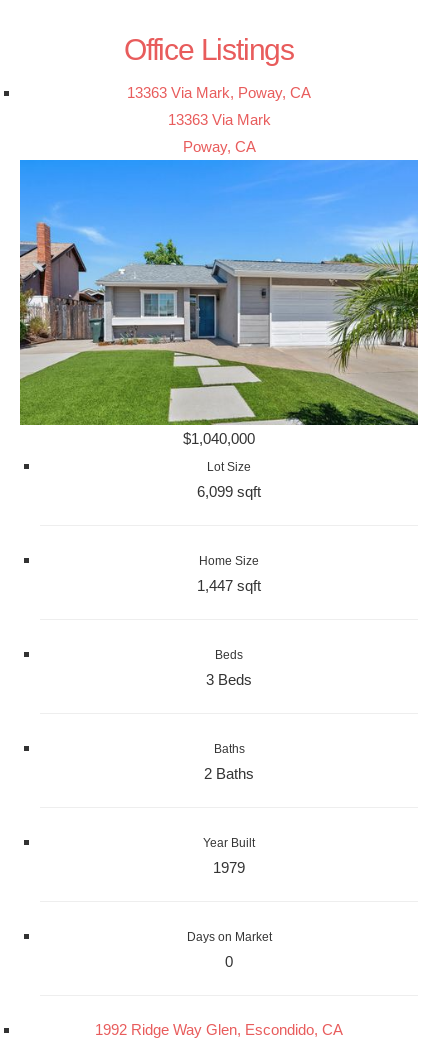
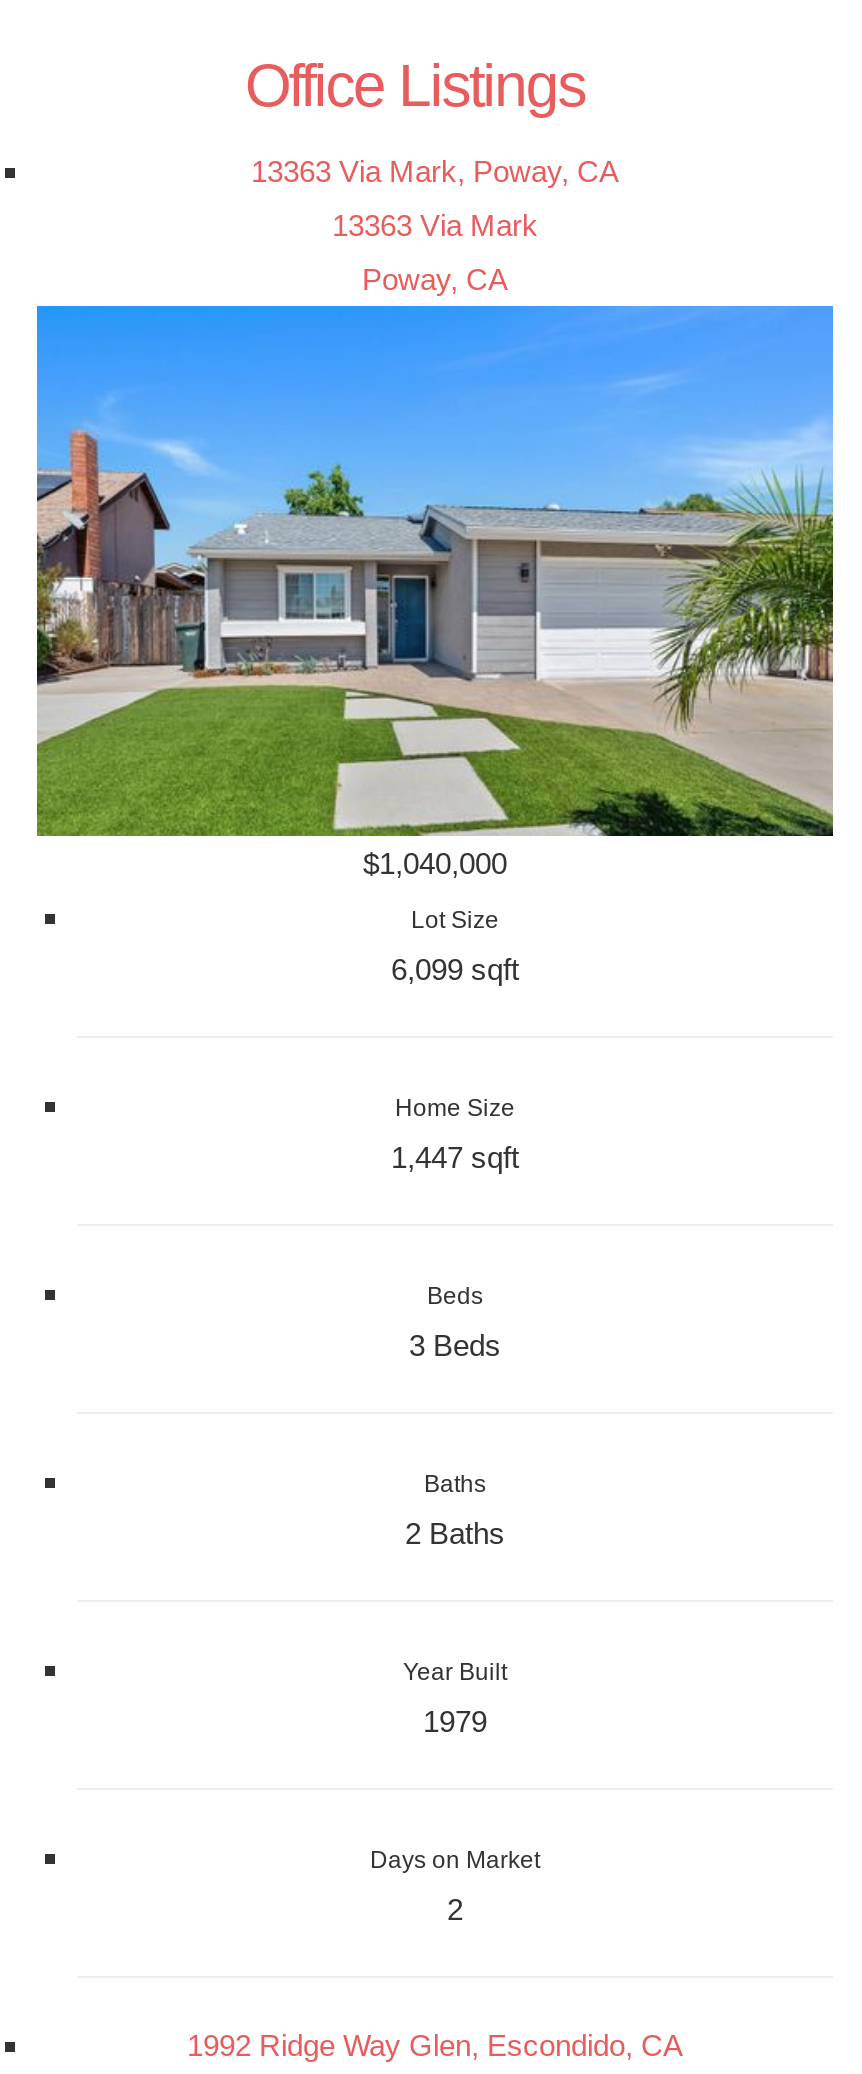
[225,953,233,970] 0 -> [447,1893,463,1927] 2

